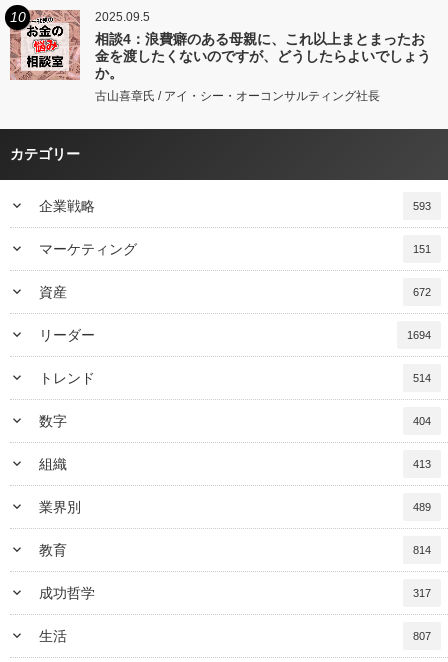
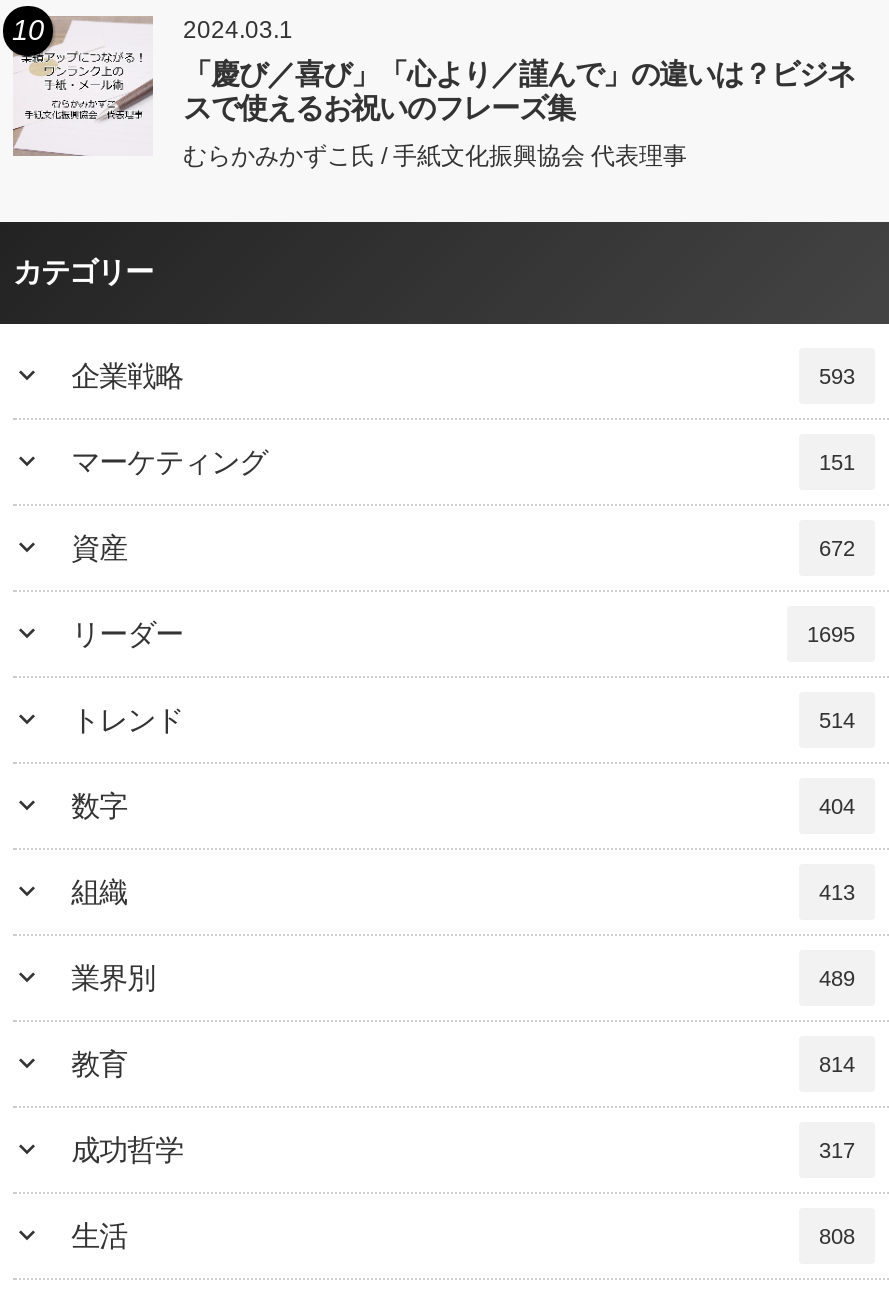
[9,10,431,81] [image] | 2025.09.5 | 相談4：浪費癖のある母親に、これ以上まとまったお | 金を渡したくないのですが、どうしたらよいでしょう | か。 -> [13,16,855,154] [image] | 2024.03.1 | 「慶び／喜び」「心より／謹んで」の違いは？ビジネ | スで使えるお祝いのフレーズ集
[95,89,380,103] 古山喜章氏 / アイ・シー・オーコンサルティング社長 -> [183,142,687,170] むらかみかずこ氏 / 手紙文化振興協会 代表理事
[407,329,431,341] 1694 -> [807,622,855,646] 1695
[413,630,431,642] 807 -> [819,1224,855,1248] 808

